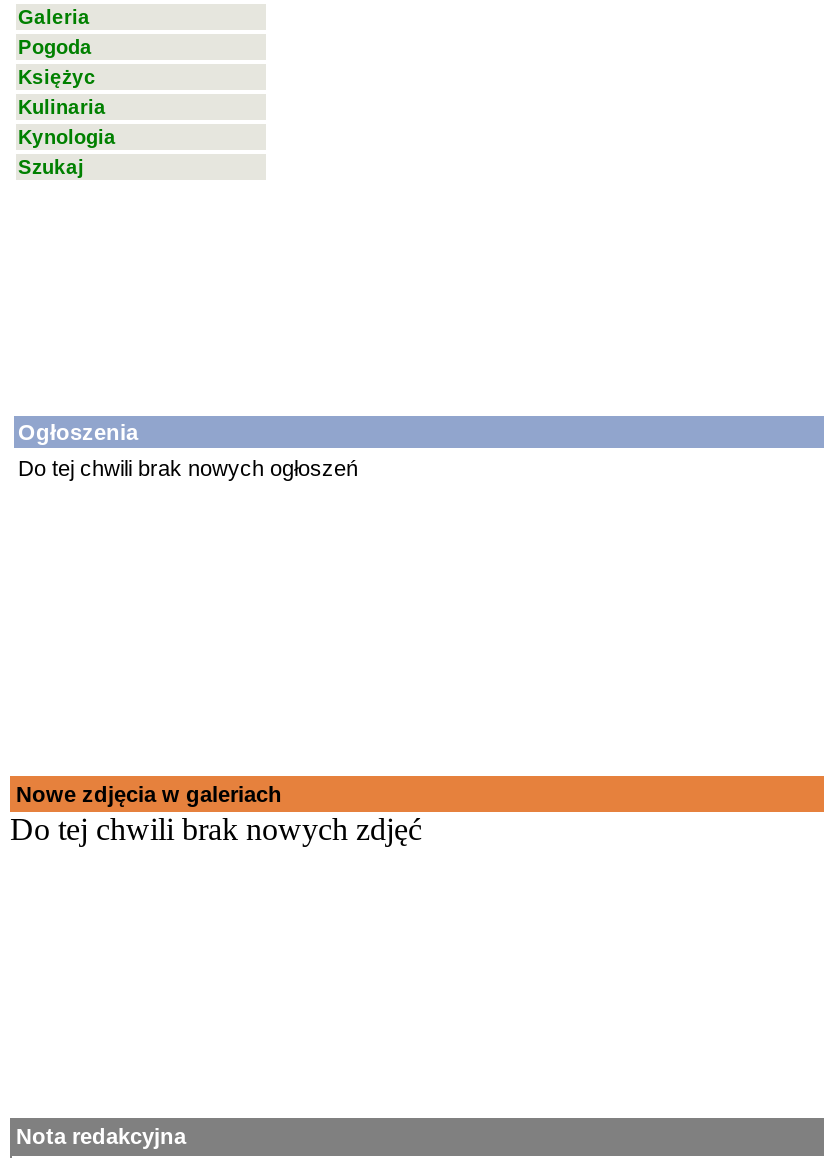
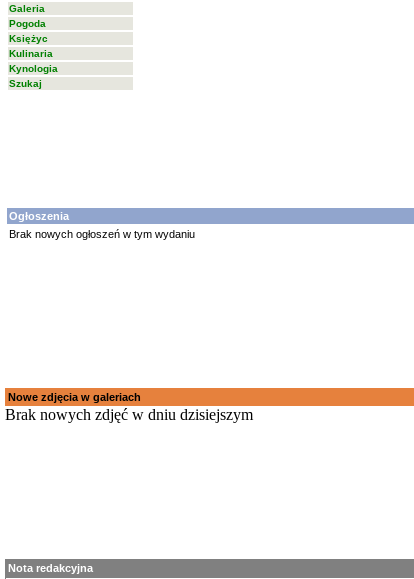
[18,456,358,480] Do tej chwili brak nowych ogłoszeń -> [9,228,195,240] Brak nowych ogłoszeń w tym wydaniu
[10,812,422,846] Do tej chwili brak nowych zdjęć -> [5,406,253,423] Brak nowych zdjęć w dniu dzisiejszym

